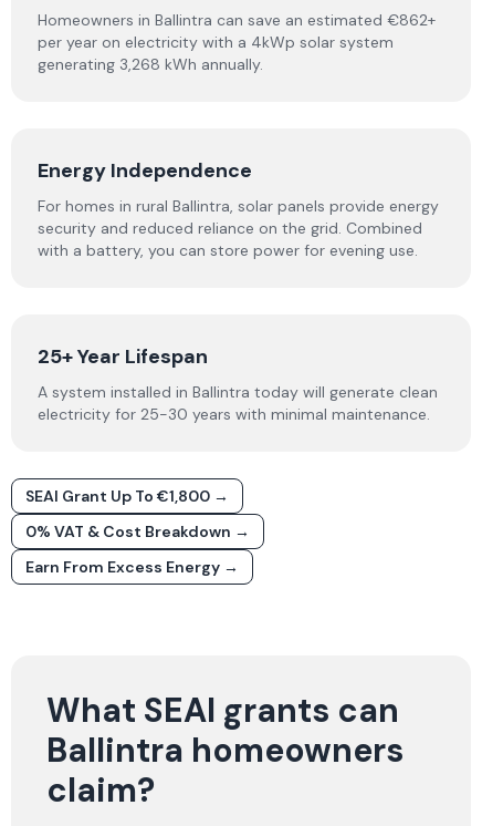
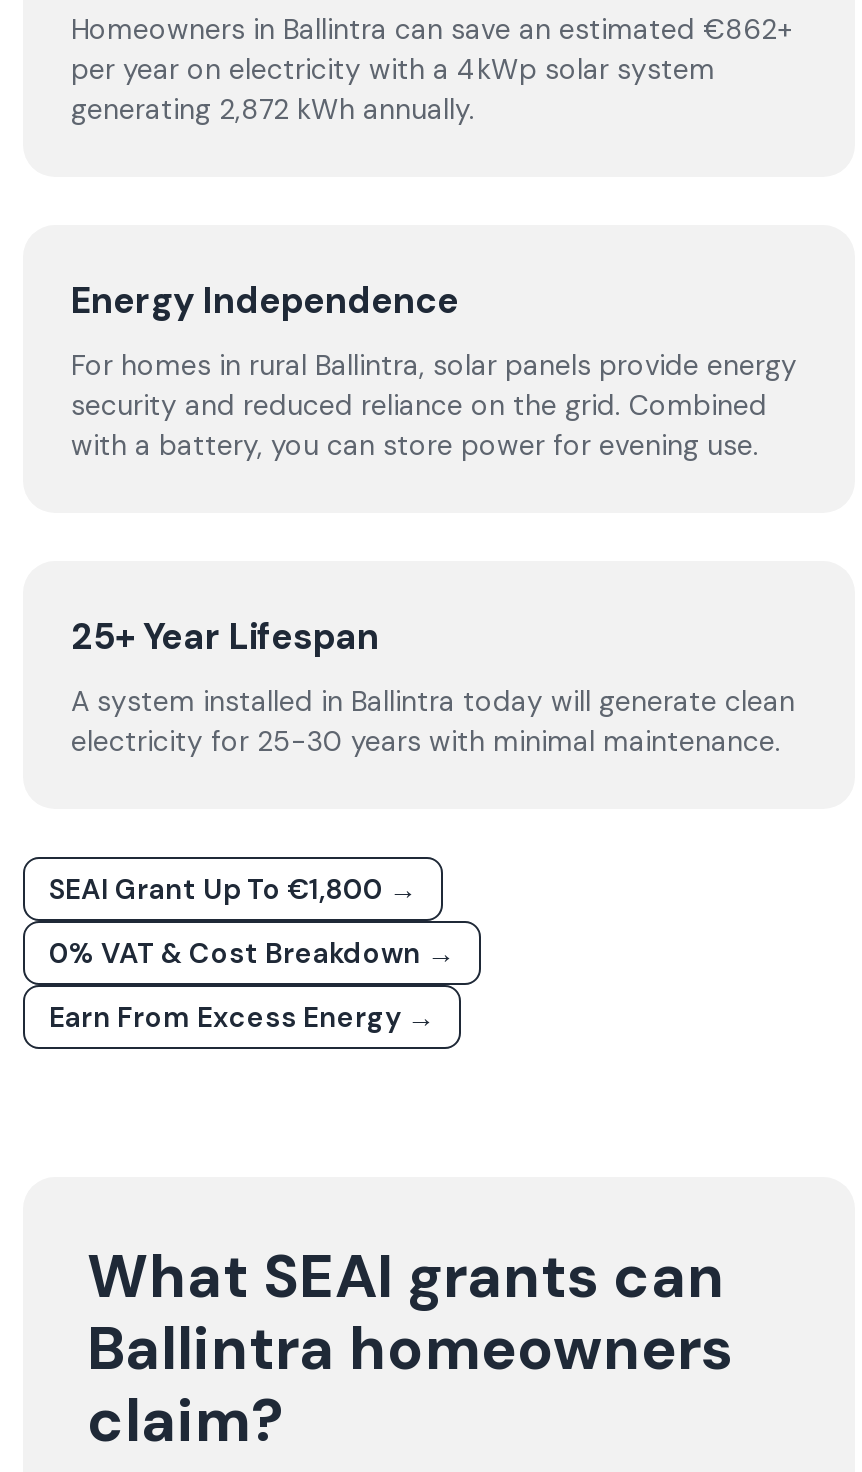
[38,54,263,74] generating 3,268 kWh annually. -> [71,91,475,127] generating 2,872 kWh annually.

